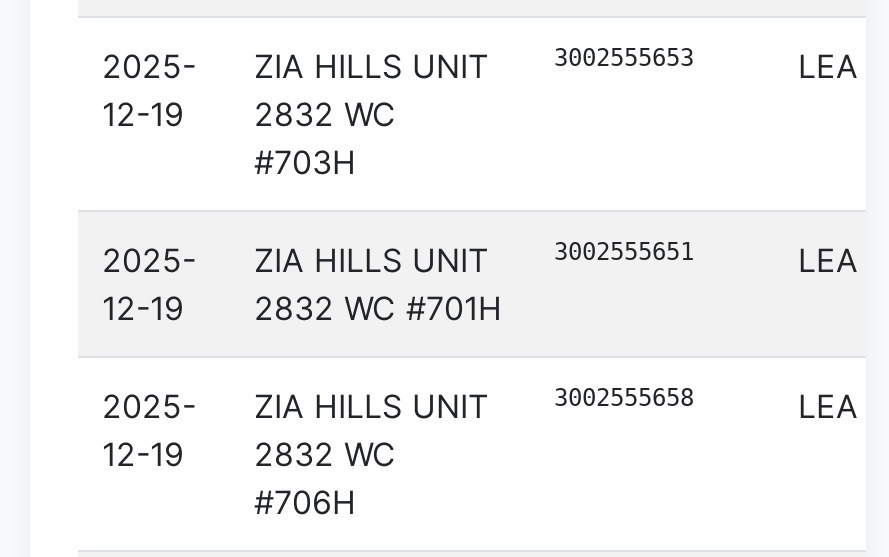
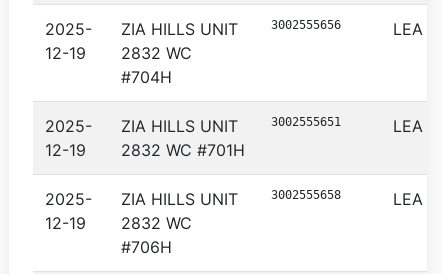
[554,44,694,72] 3002555653 -> [271,18,341,32] 3002555656
[254,142,356,182] #703H -> [121,67,172,87] #704H

